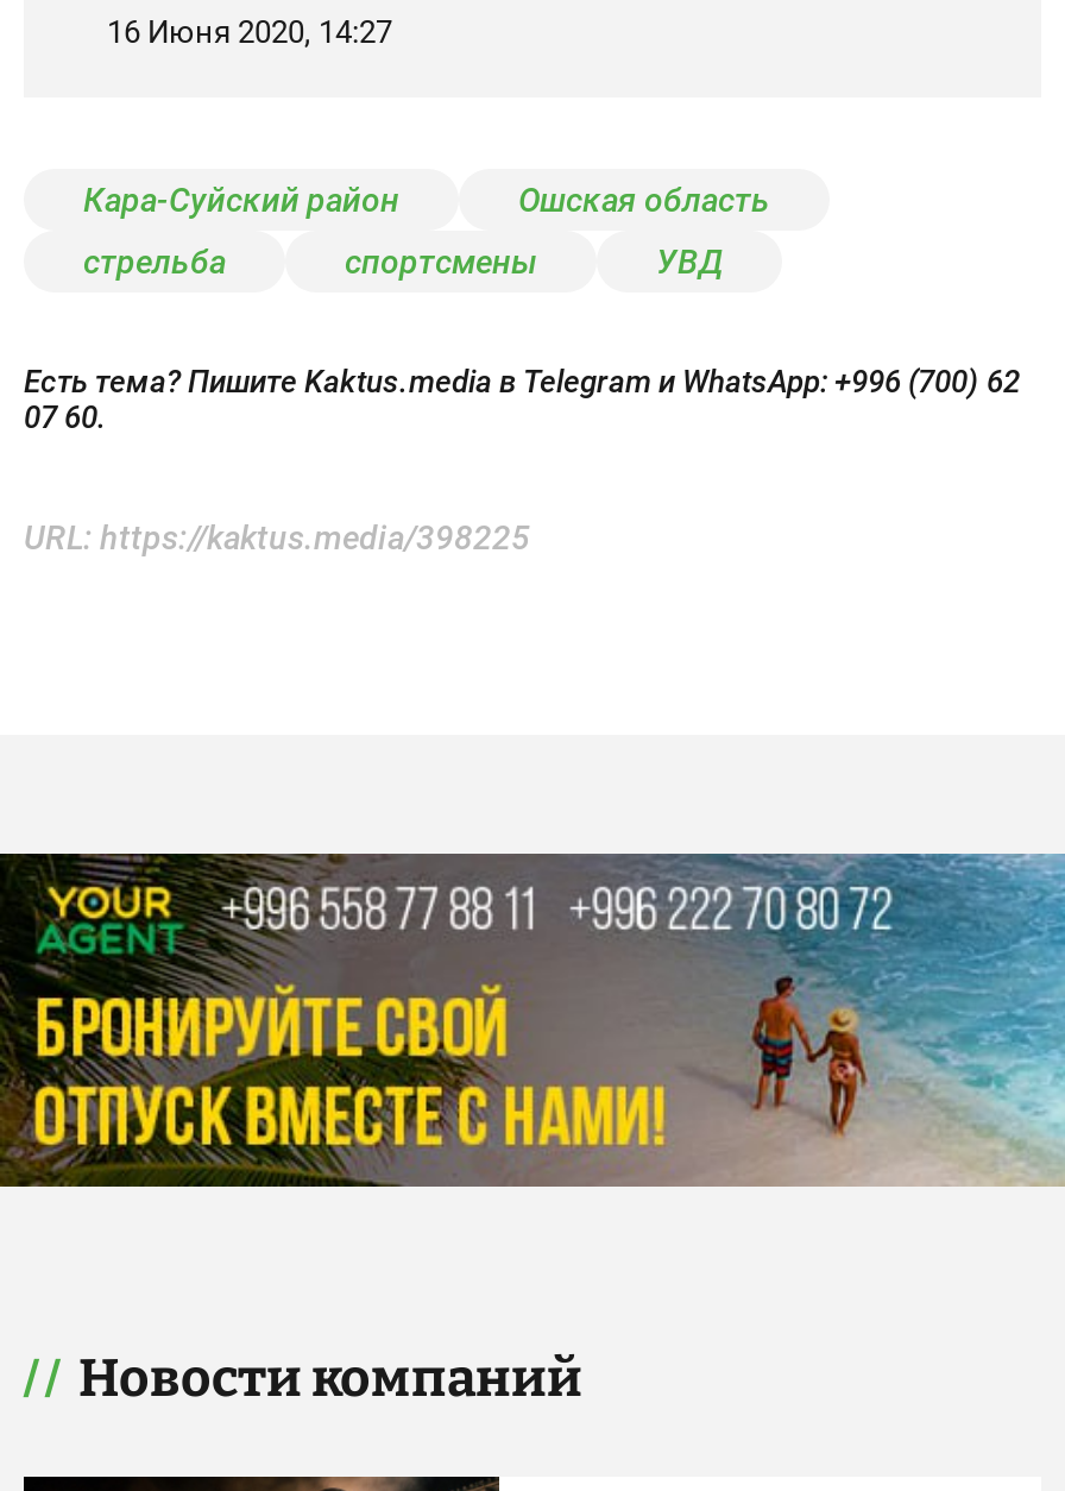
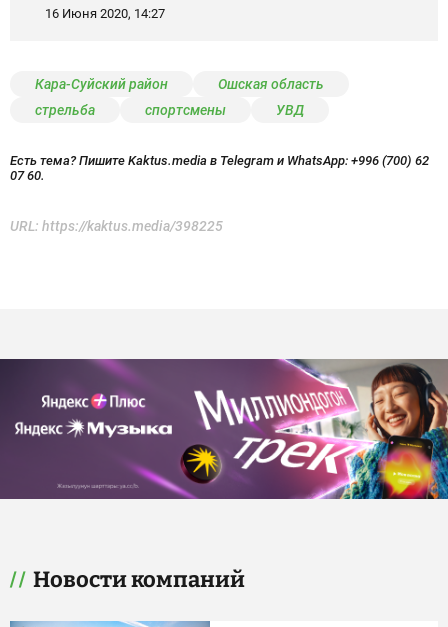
[7,851,1058,1189] [image] -> [3,358,445,500] [image]

